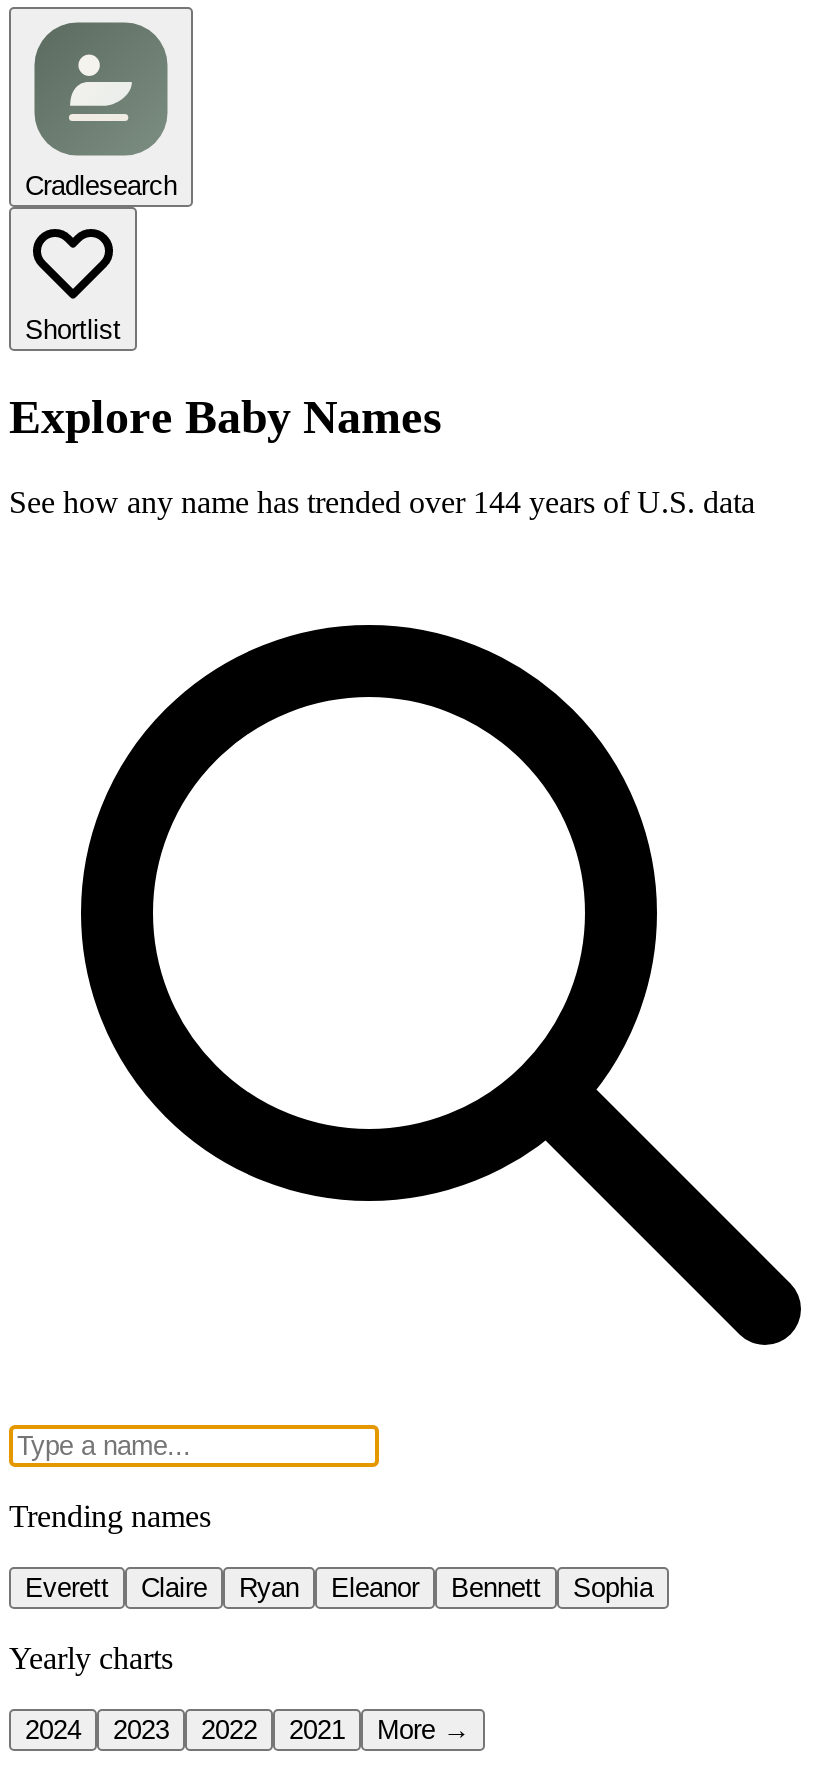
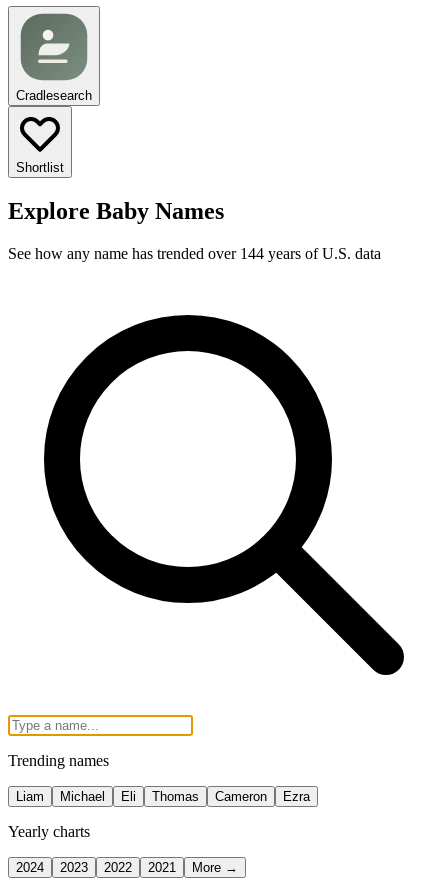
[25,1573,653,1603] Everett | Claire | Ryan | Eleanor | Bennett | Sophia -> [16,789,310,804] Liam | Michael | Eli | Thomas | Cameron | Ezra

